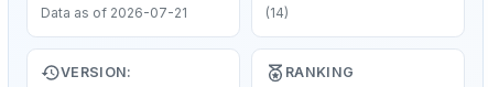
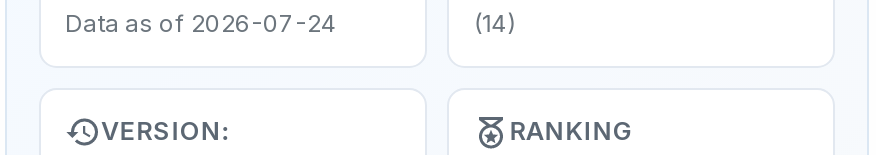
[41,4,187,20] Data as of 2026-07-21 -> [65,7,337,37] Data as of 2026-07-24

